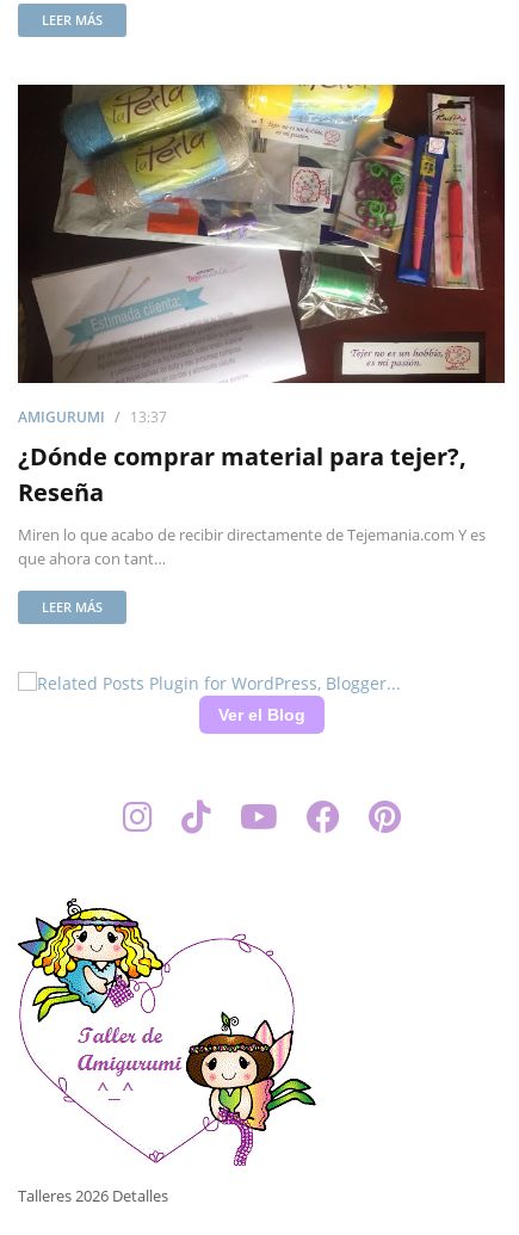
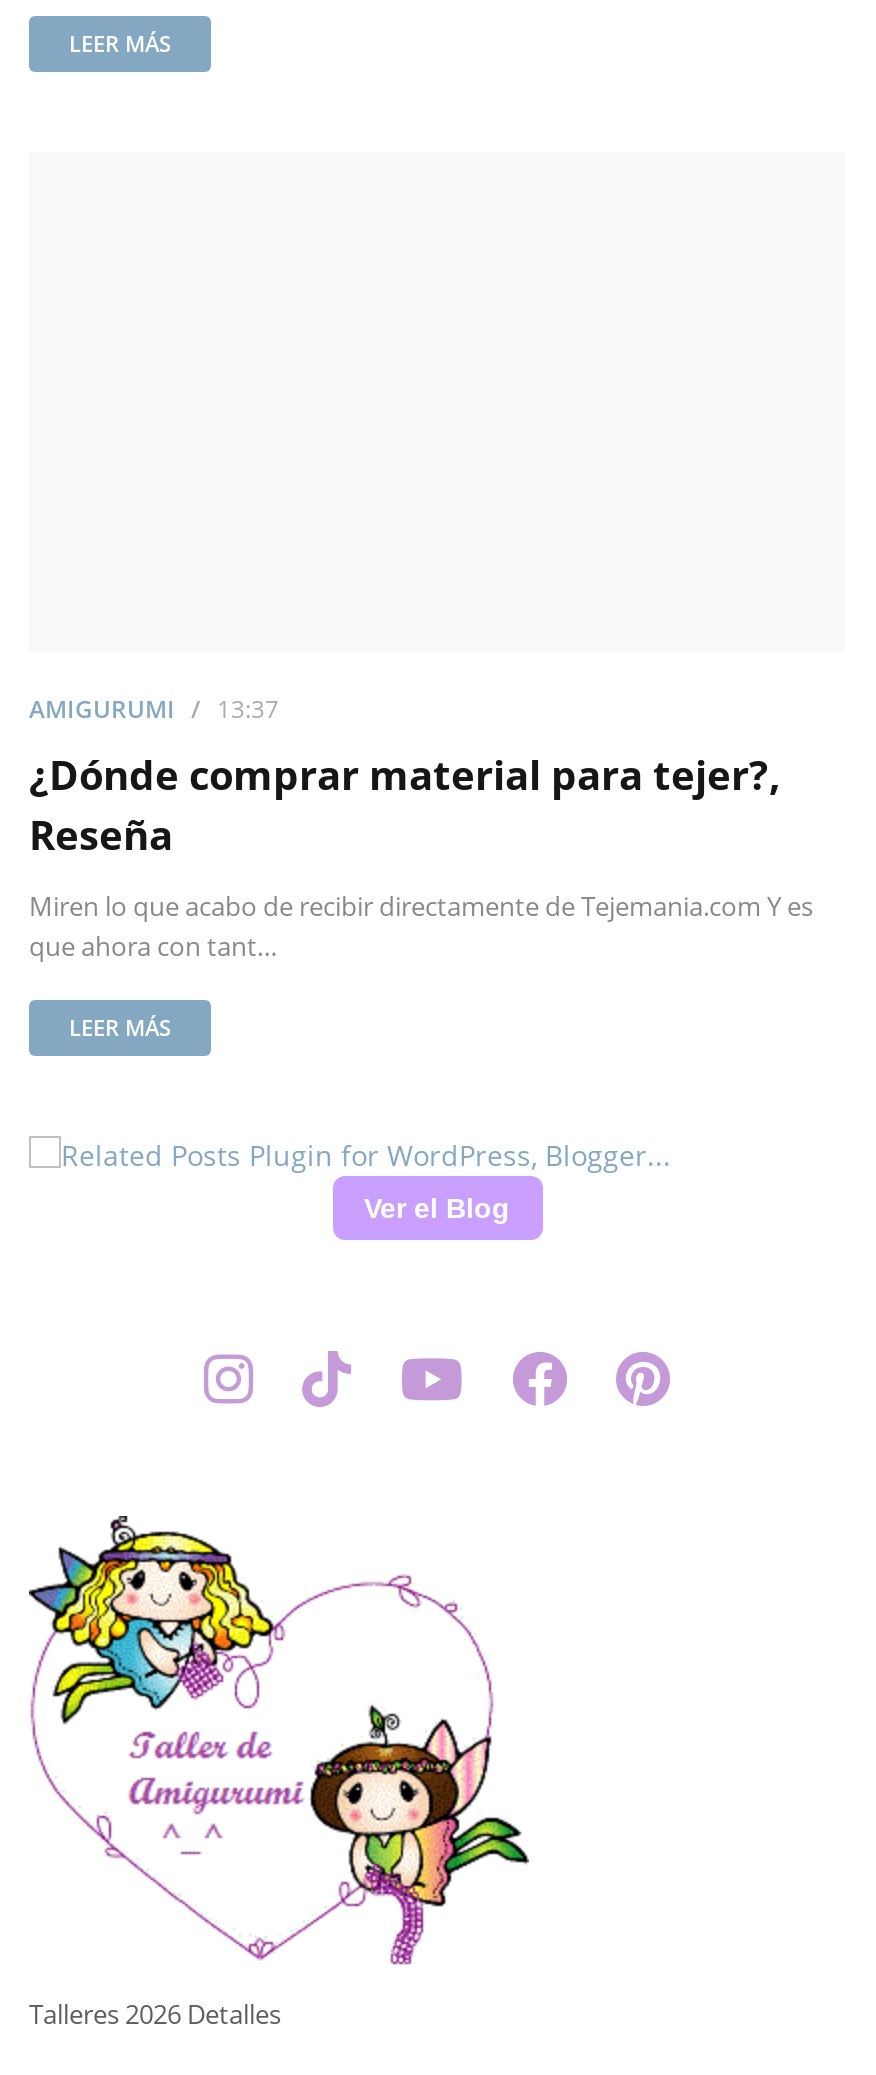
[17,84,506,384] [image] -> none

